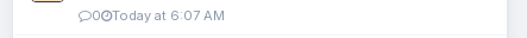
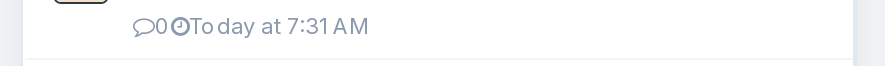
[92,7,225,24] 0 Today at 6:07 AM -> [155,12,369,40] 0 Today at 7:31 AM

